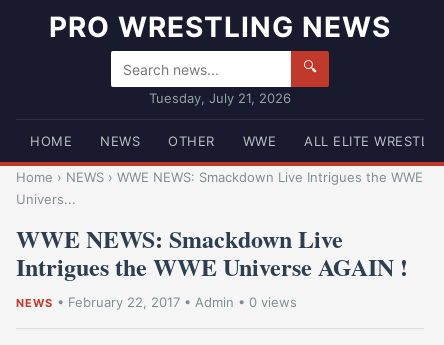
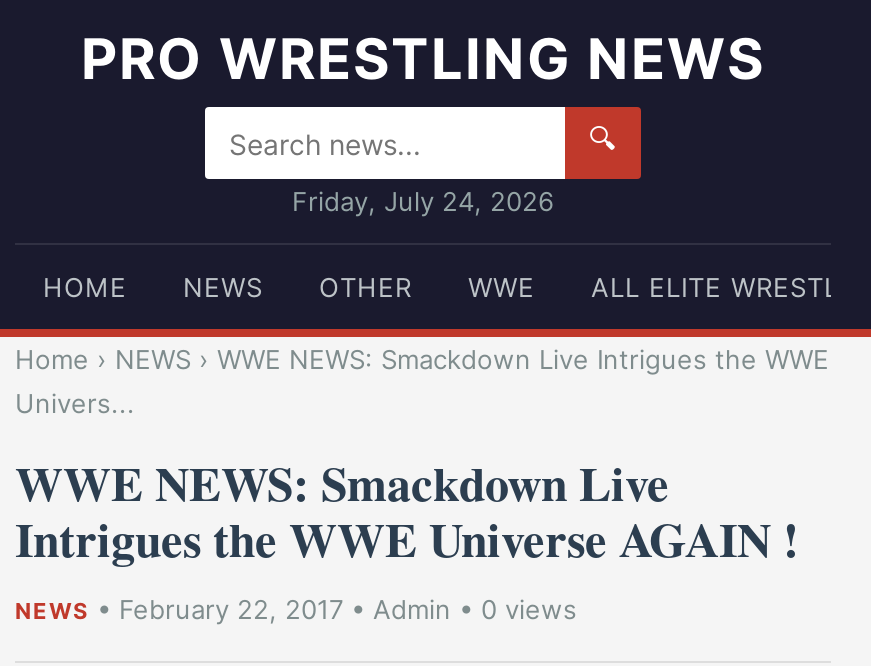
[149,90,291,106] Tuesday, July 21, 2026 -> [292,185,554,217] Friday, July 24, 2026

